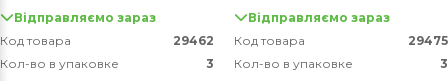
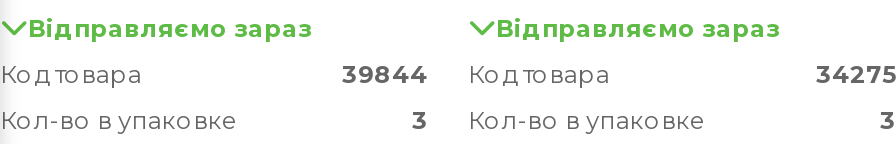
[173,33,305,48] 29462 Код товара -> [342,59,610,89] 39844 Код товара
[408,33,448,48] 29475 -> [816,59,896,89] 34275

